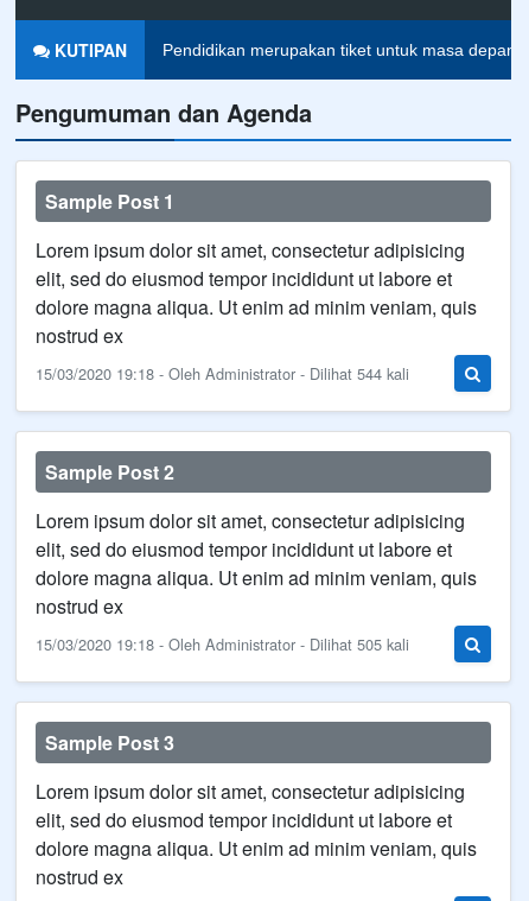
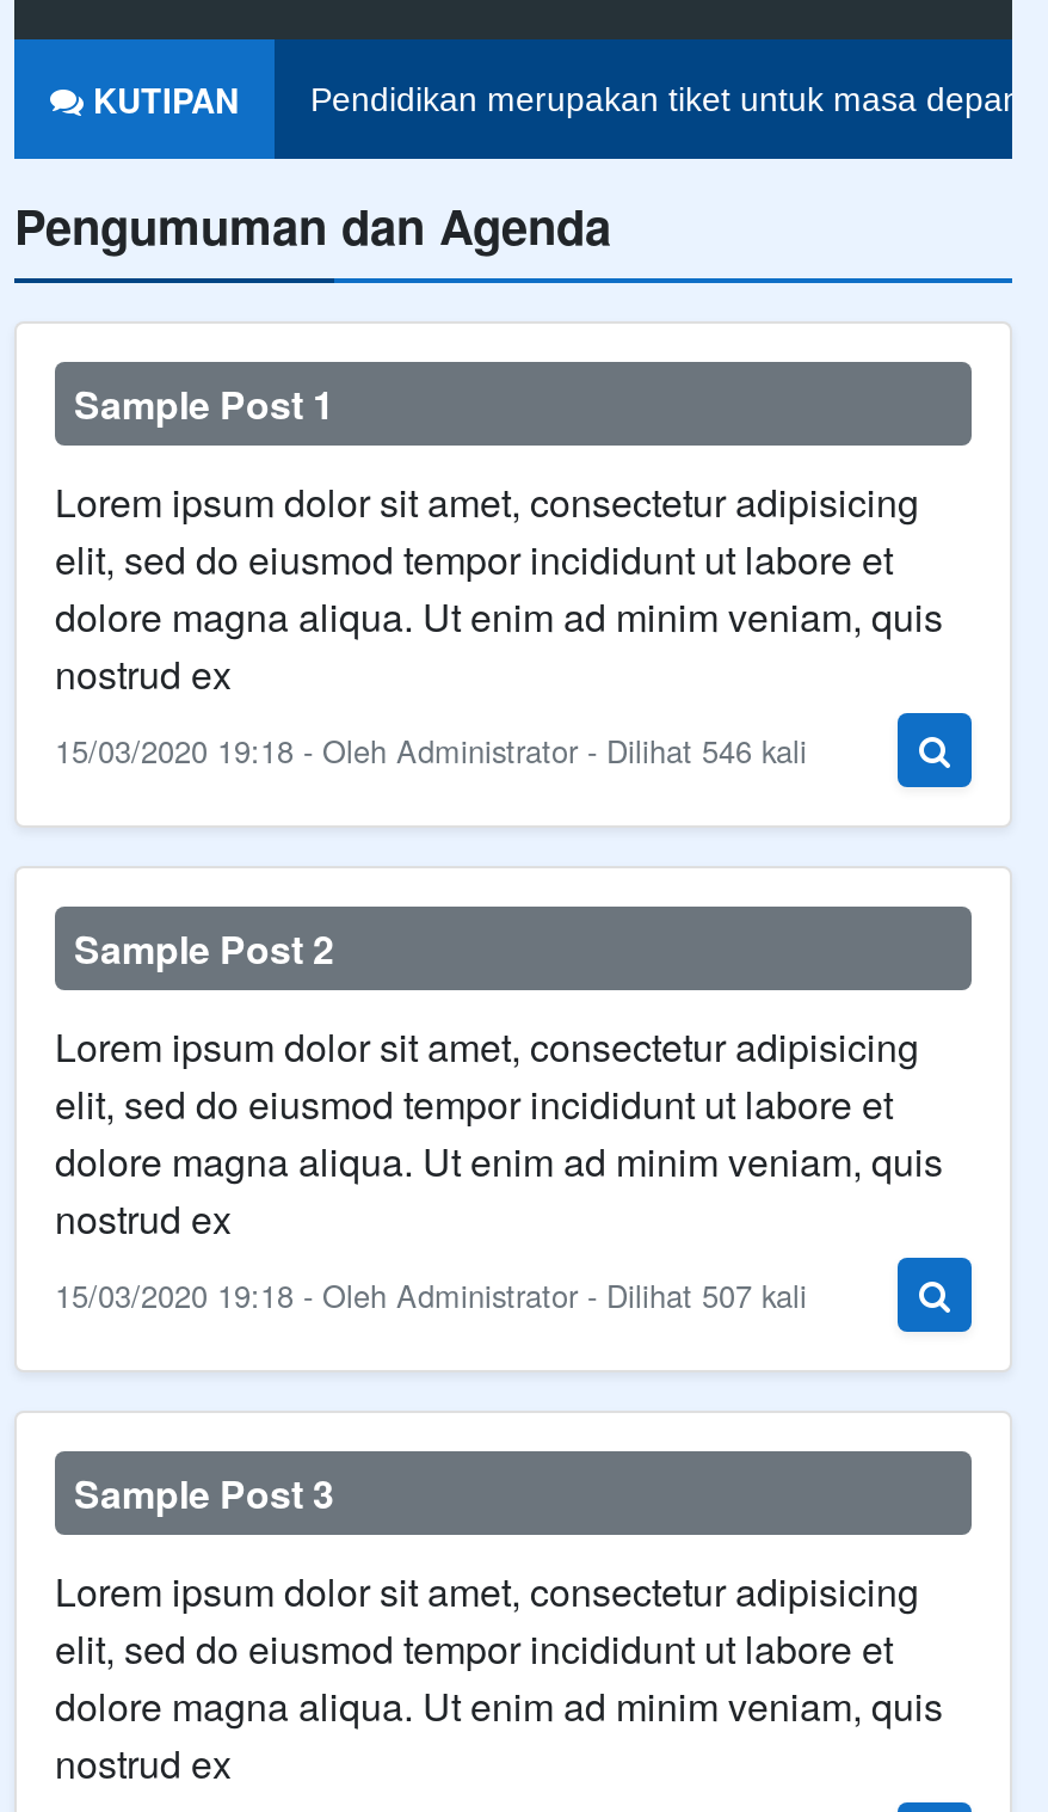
[36,362,409,385] 15/03/2020 19:18 - Oleh Administrator - Dilihat 544 kali -> [55,727,807,773] 15/03/2020 19:18 - Oleh Administrator - Dilihat 546 kali
[36,633,409,655] 15/03/2020 19:18 - Oleh Administrator - Dilihat 505 kali -> [55,1272,807,1317] 15/03/2020 19:18 - Oleh Administrator - Dilihat 507 kali

